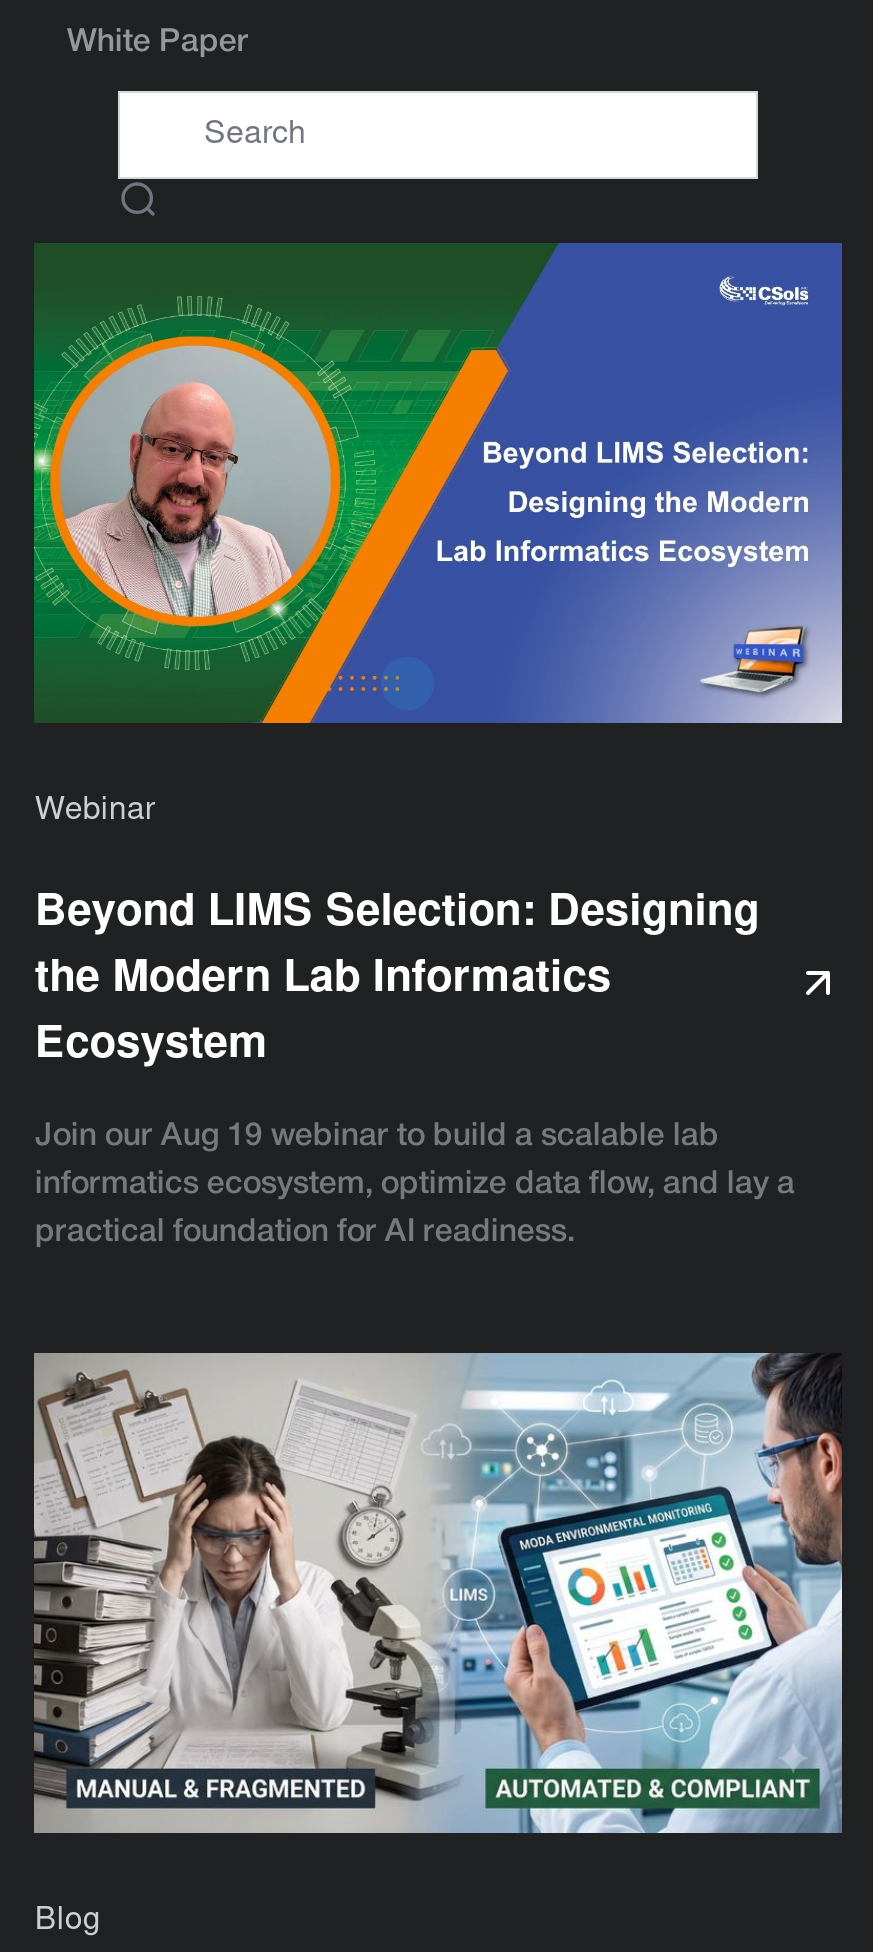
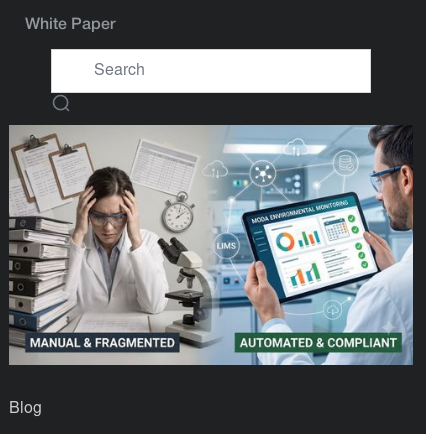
[32,241,844,1247] [image] | Webinar | Beyond LIMS Selection: Designing | the Modern Lab Informatics | Ecosystem | Join our Aug 19 webinar to build a scalable lab | informatics ecosystem, optimize data flow, and lay a | practical foundation for AI readiness. -> none

